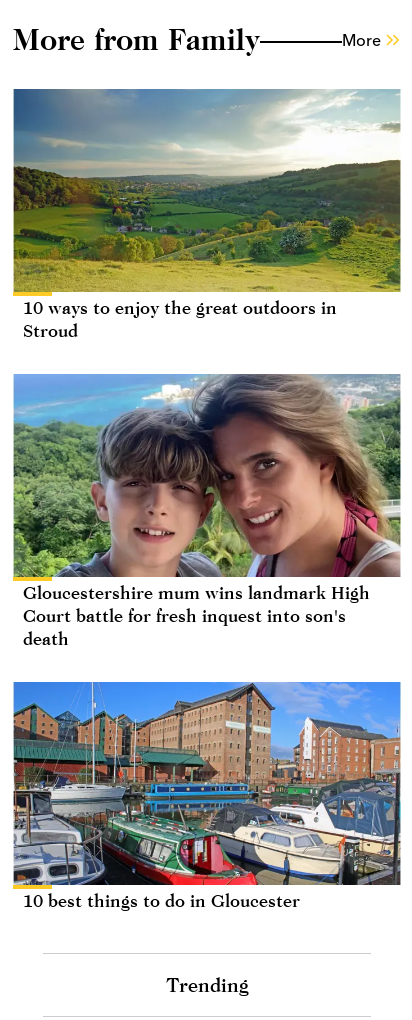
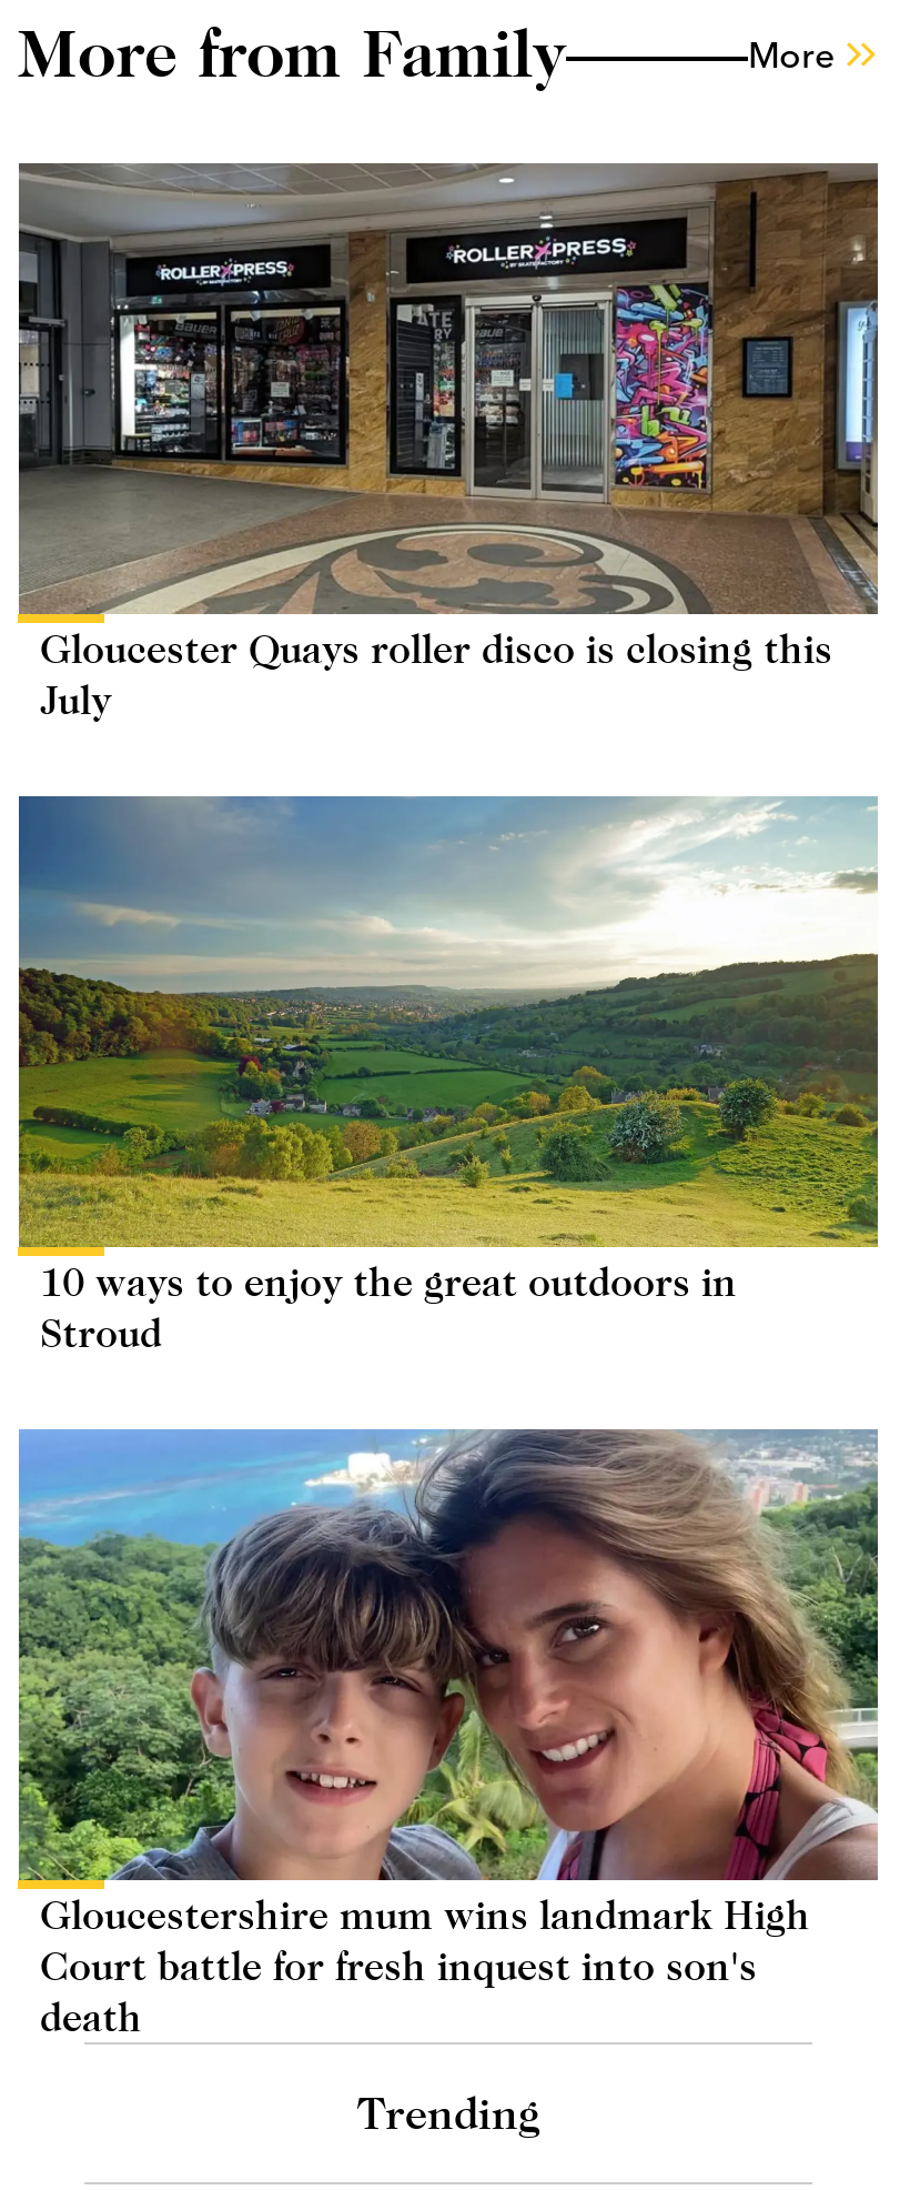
none -> [18,161,881,724] [image] | Gloucester Quays roller disco is closing this | July
moved [12,88,402,649] -> [16,794,881,2041]: [image] | 10 ways to enjoy the great outdoors in | Stroud | Gloucestershire mum wins landmark High | Court battle for fresh inquest into son's | death
[13,681,402,911] [image] | 10 best things to do in Gloucester -> none

